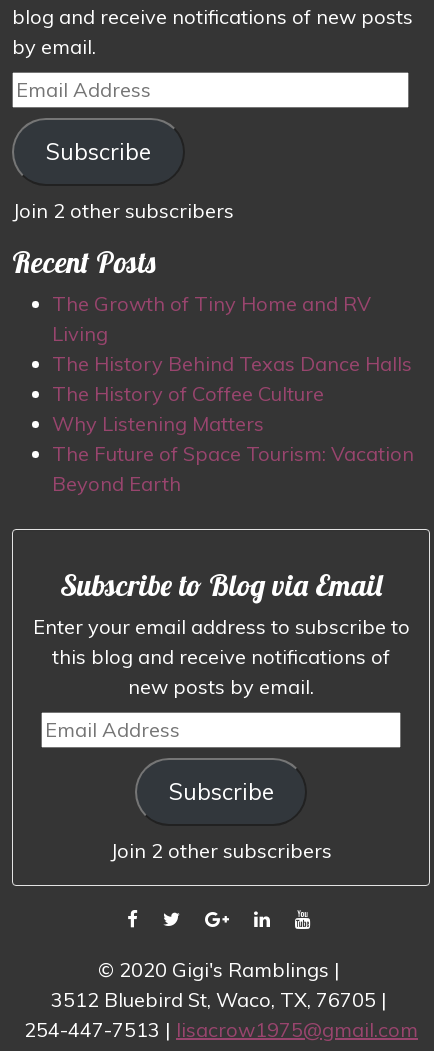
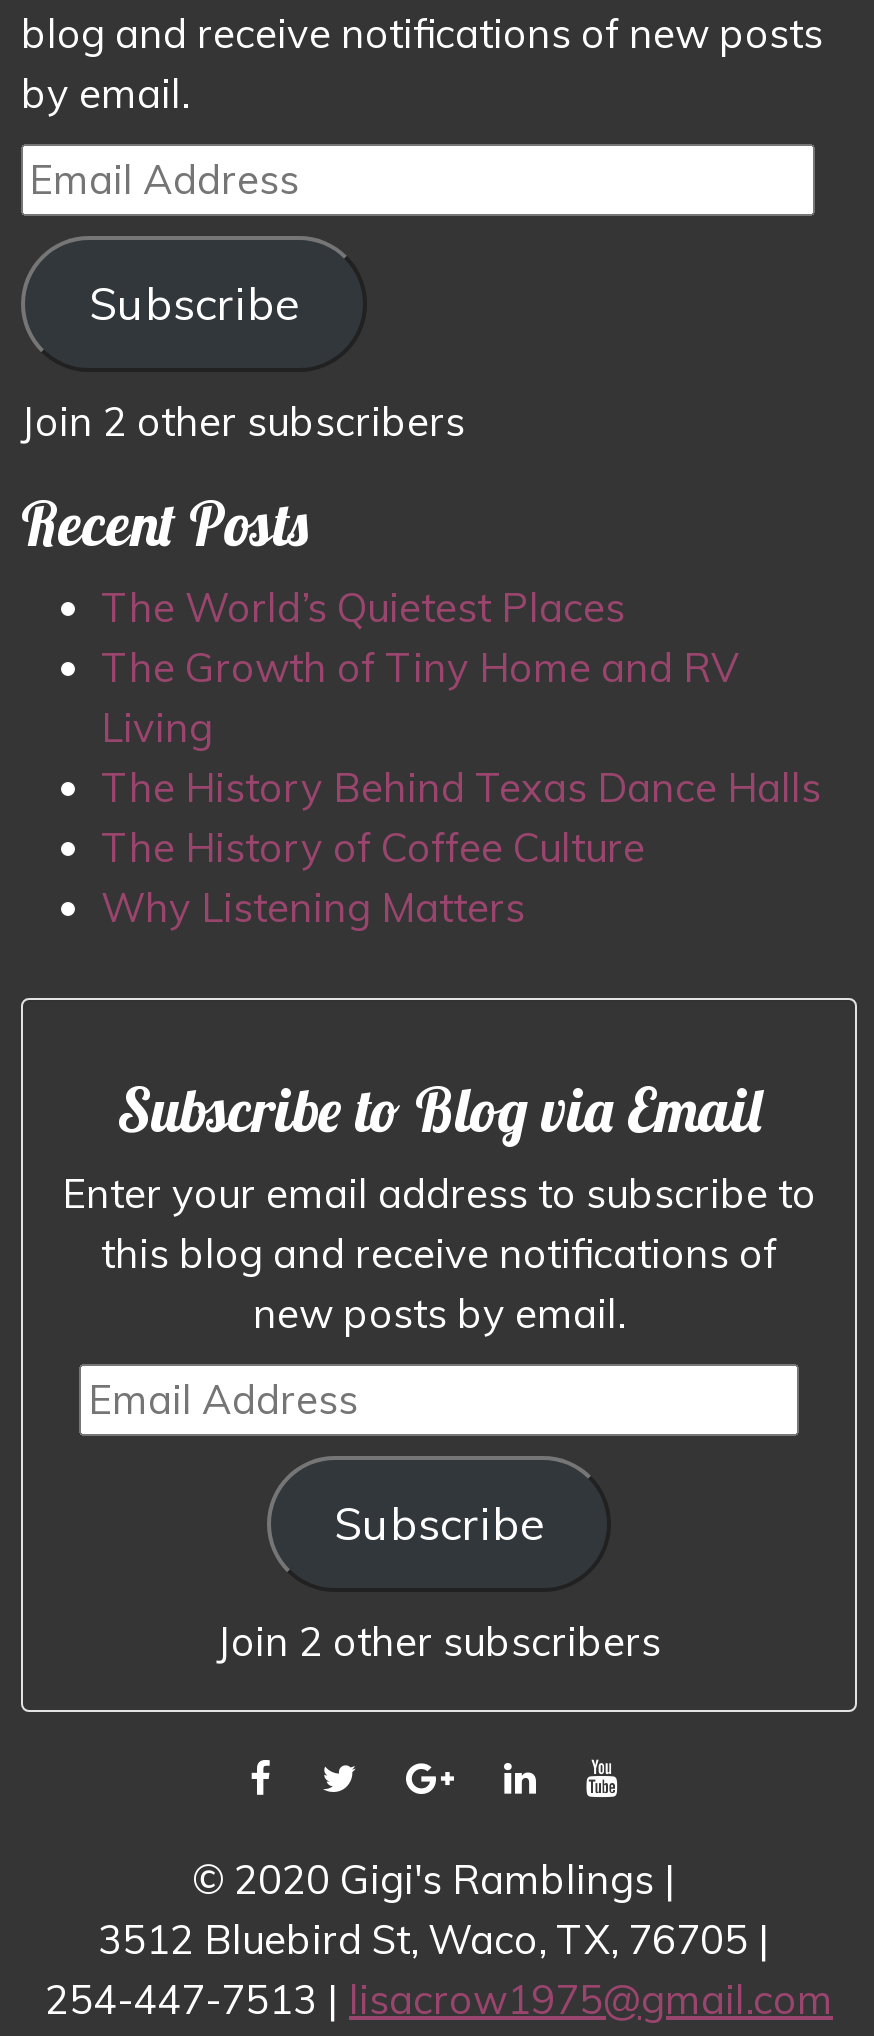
none -> [101,582,625,632] The World’s Quietest Places
moved [52,291,412,436] -> [101,642,821,932]: The Growth of Tiny Home and RV | Living | The History Behind Texas Dance Halls | The History of Coffee Culture | Why Listening Matters
[52,441,414,496] The Future of Space Tourism: Vacation | Beyond Earth -> none

